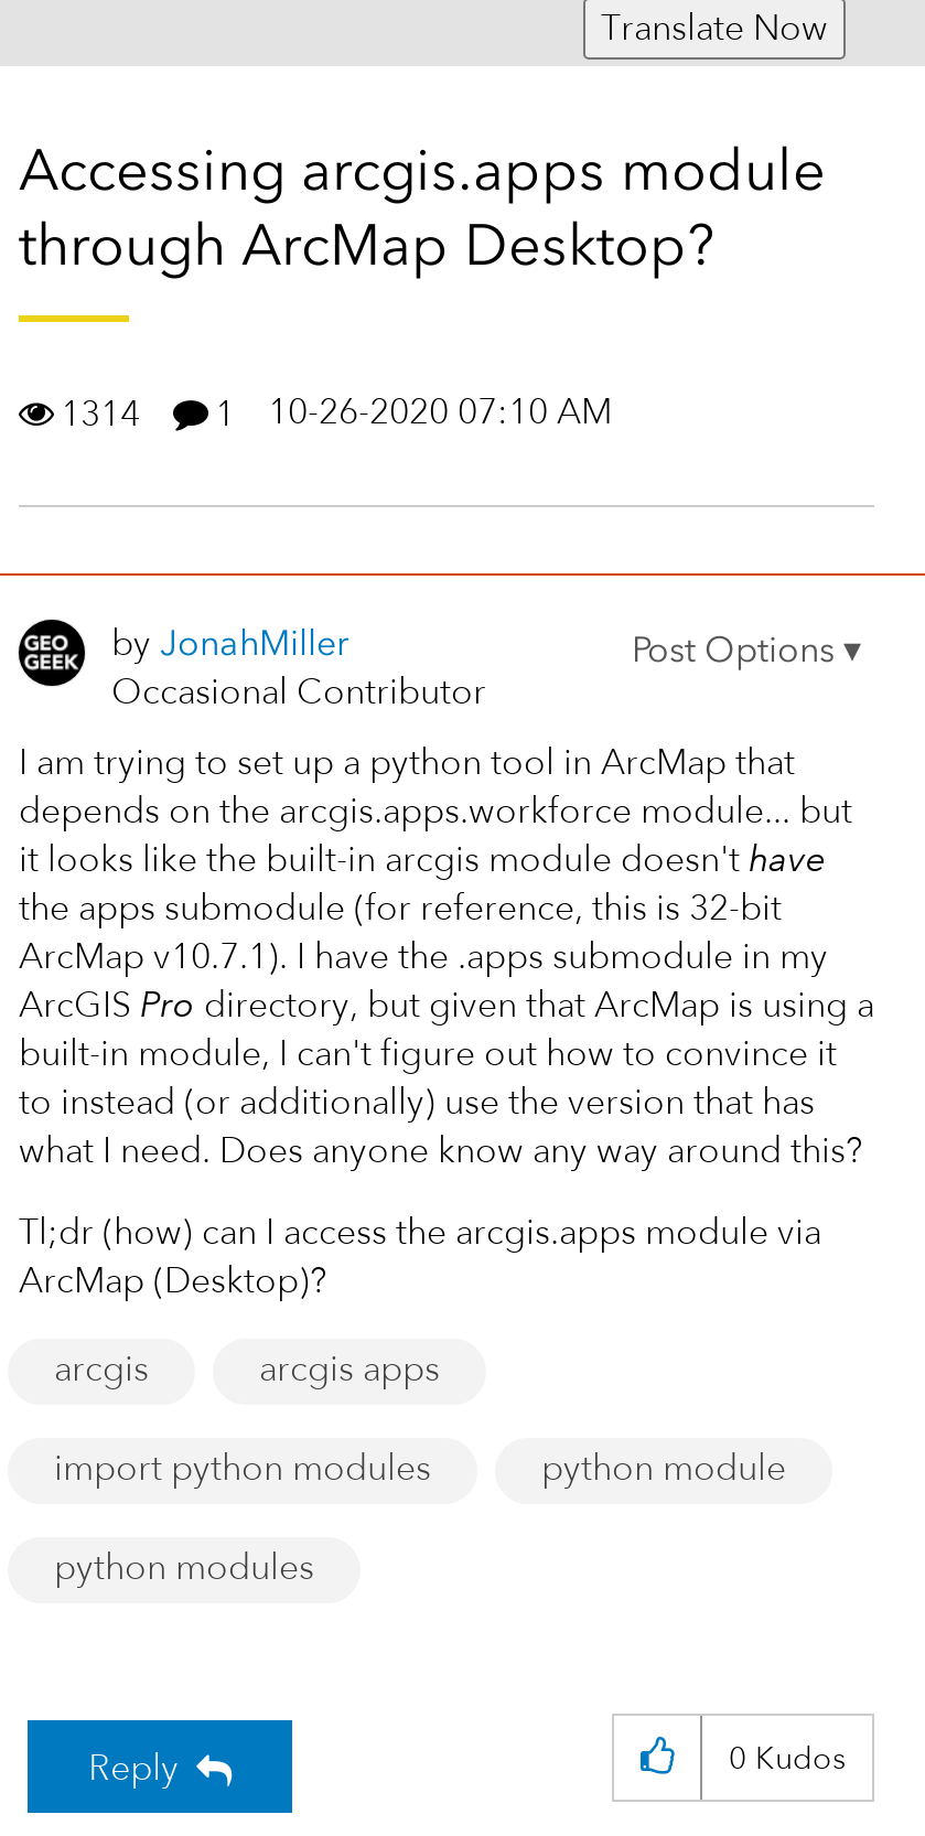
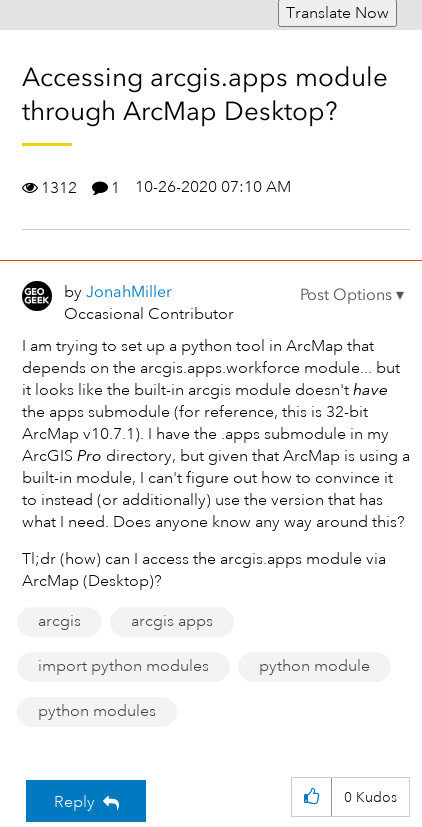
[61,390,612,437] 1314 1 10-26-2020 07:10 AM -> [41,177,291,198] 1312 1 10-26-2020 07:10 AM

